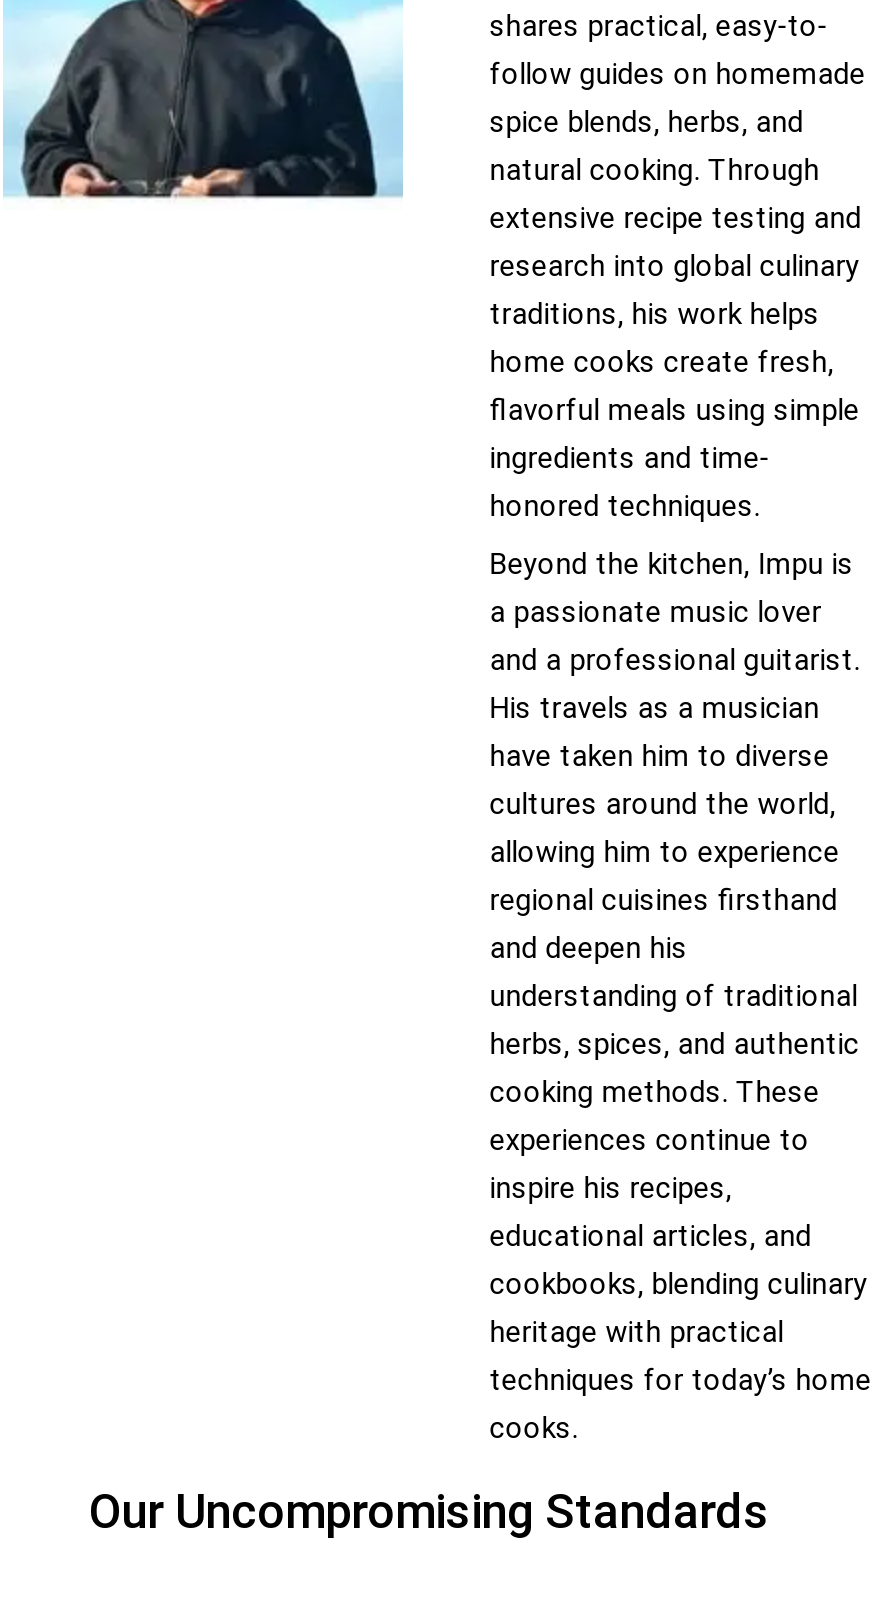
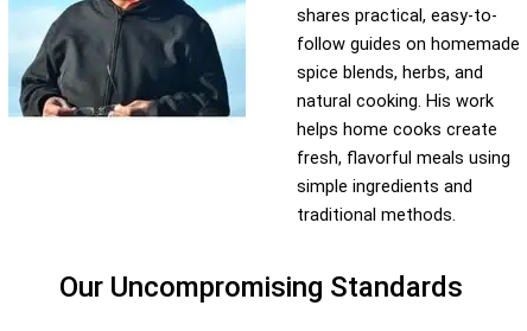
[489,153,871,1447] natural cooking. Through | extensive recipe testing and | research into global culinary | traditions, his work helps | home cooks create fresh, | flavorful meals using simple | ingredients and time- | honored techniques. | Beyond the kitchen, Impu is | a passionate music lover | and a professional guitarist. | His travels as a musician | have taken him to diverse | cultures around the world, | allowing him to experience | regional cuisines firsthand | and deepen his | understanding of traditional | herbs, spices, and authentic | cooking methods. These | experiences continue to | inspire his recipes, | educational articles, and | cookbooks, blending culinary | heritage with practical | techniques for today’s home | cooks. -> [297,91,511,226] natural cooking. His work | helps home cooks create | fresh, flavorful meals using | simple ingredients and | traditional methods.

